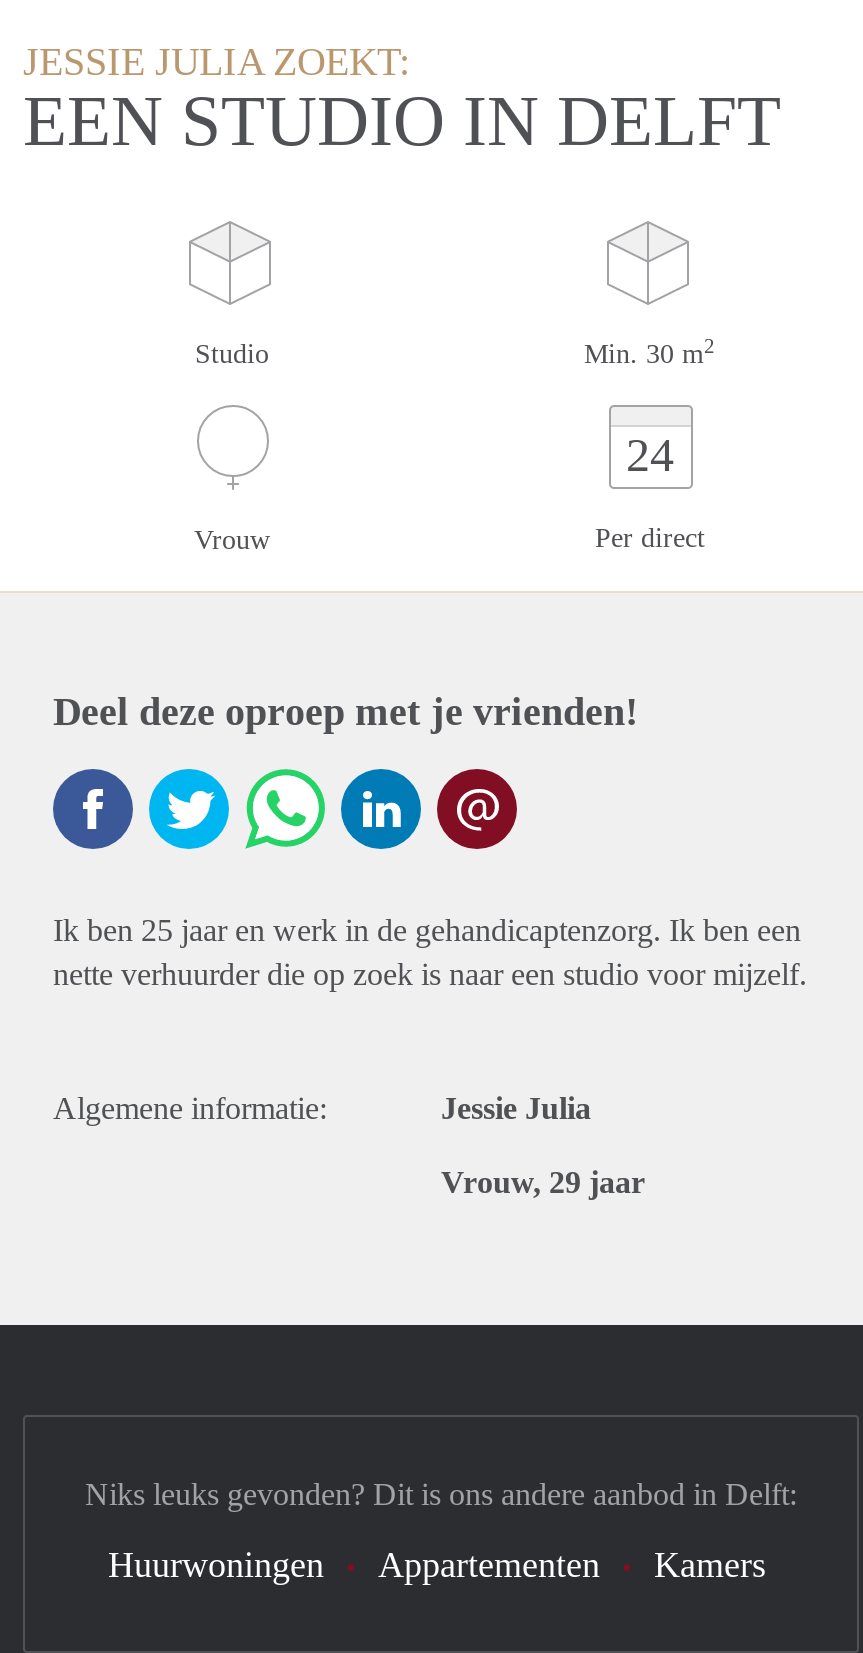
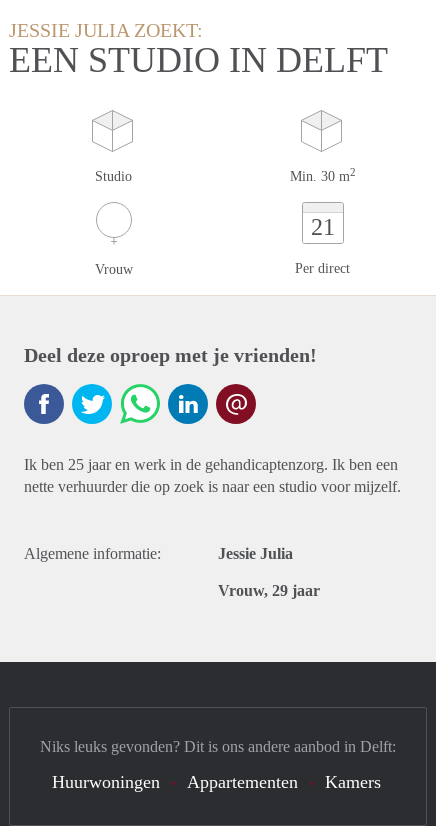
[626,429,674,481] 24 -> [310,214,334,240] 21

